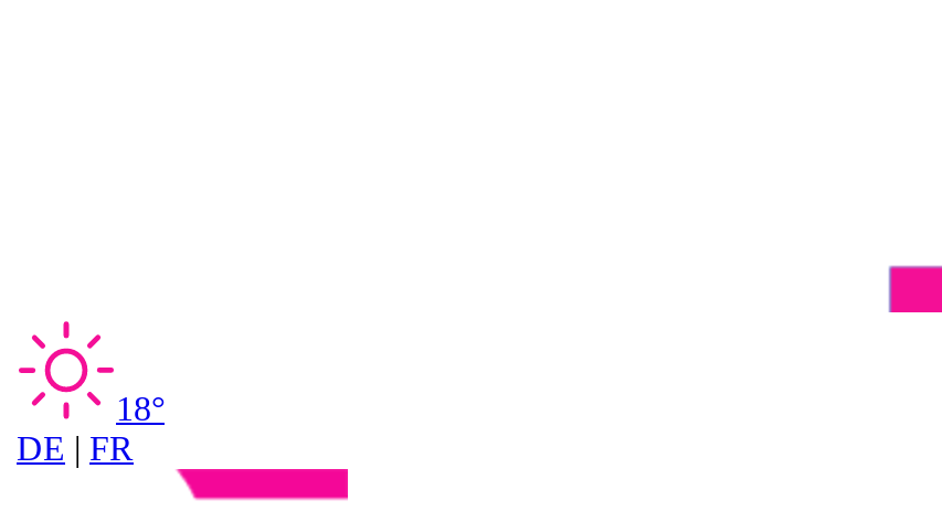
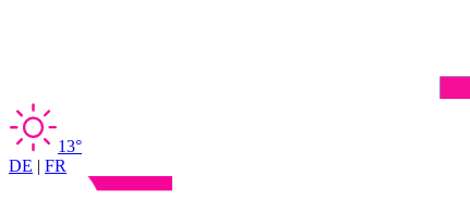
[116,390,165,427] 18° -> [58,137,82,155] 13°

